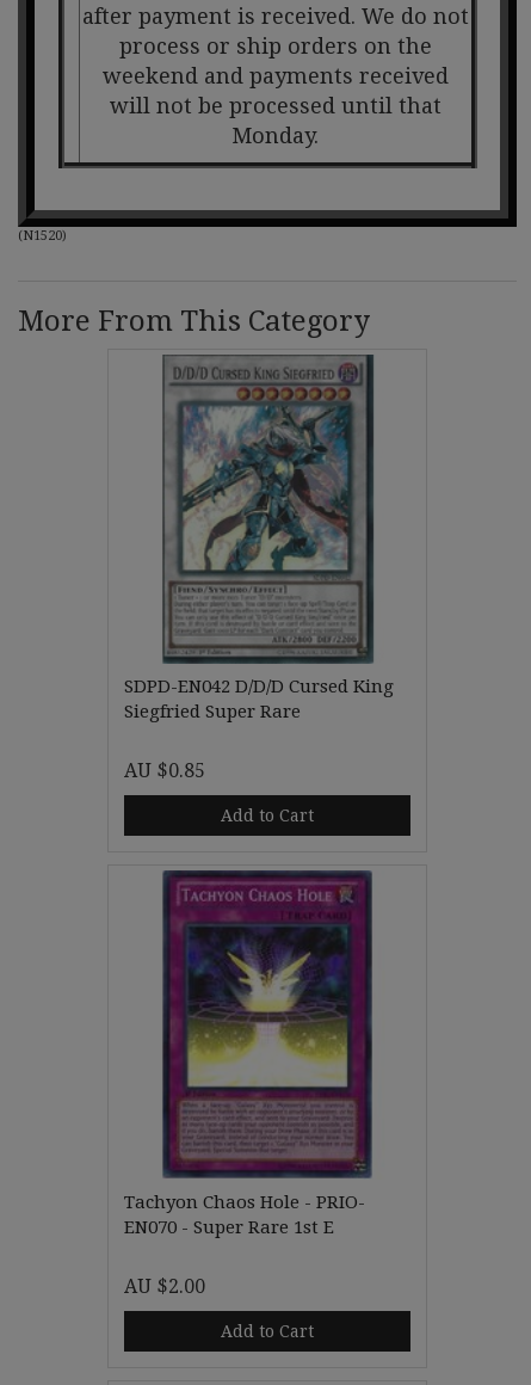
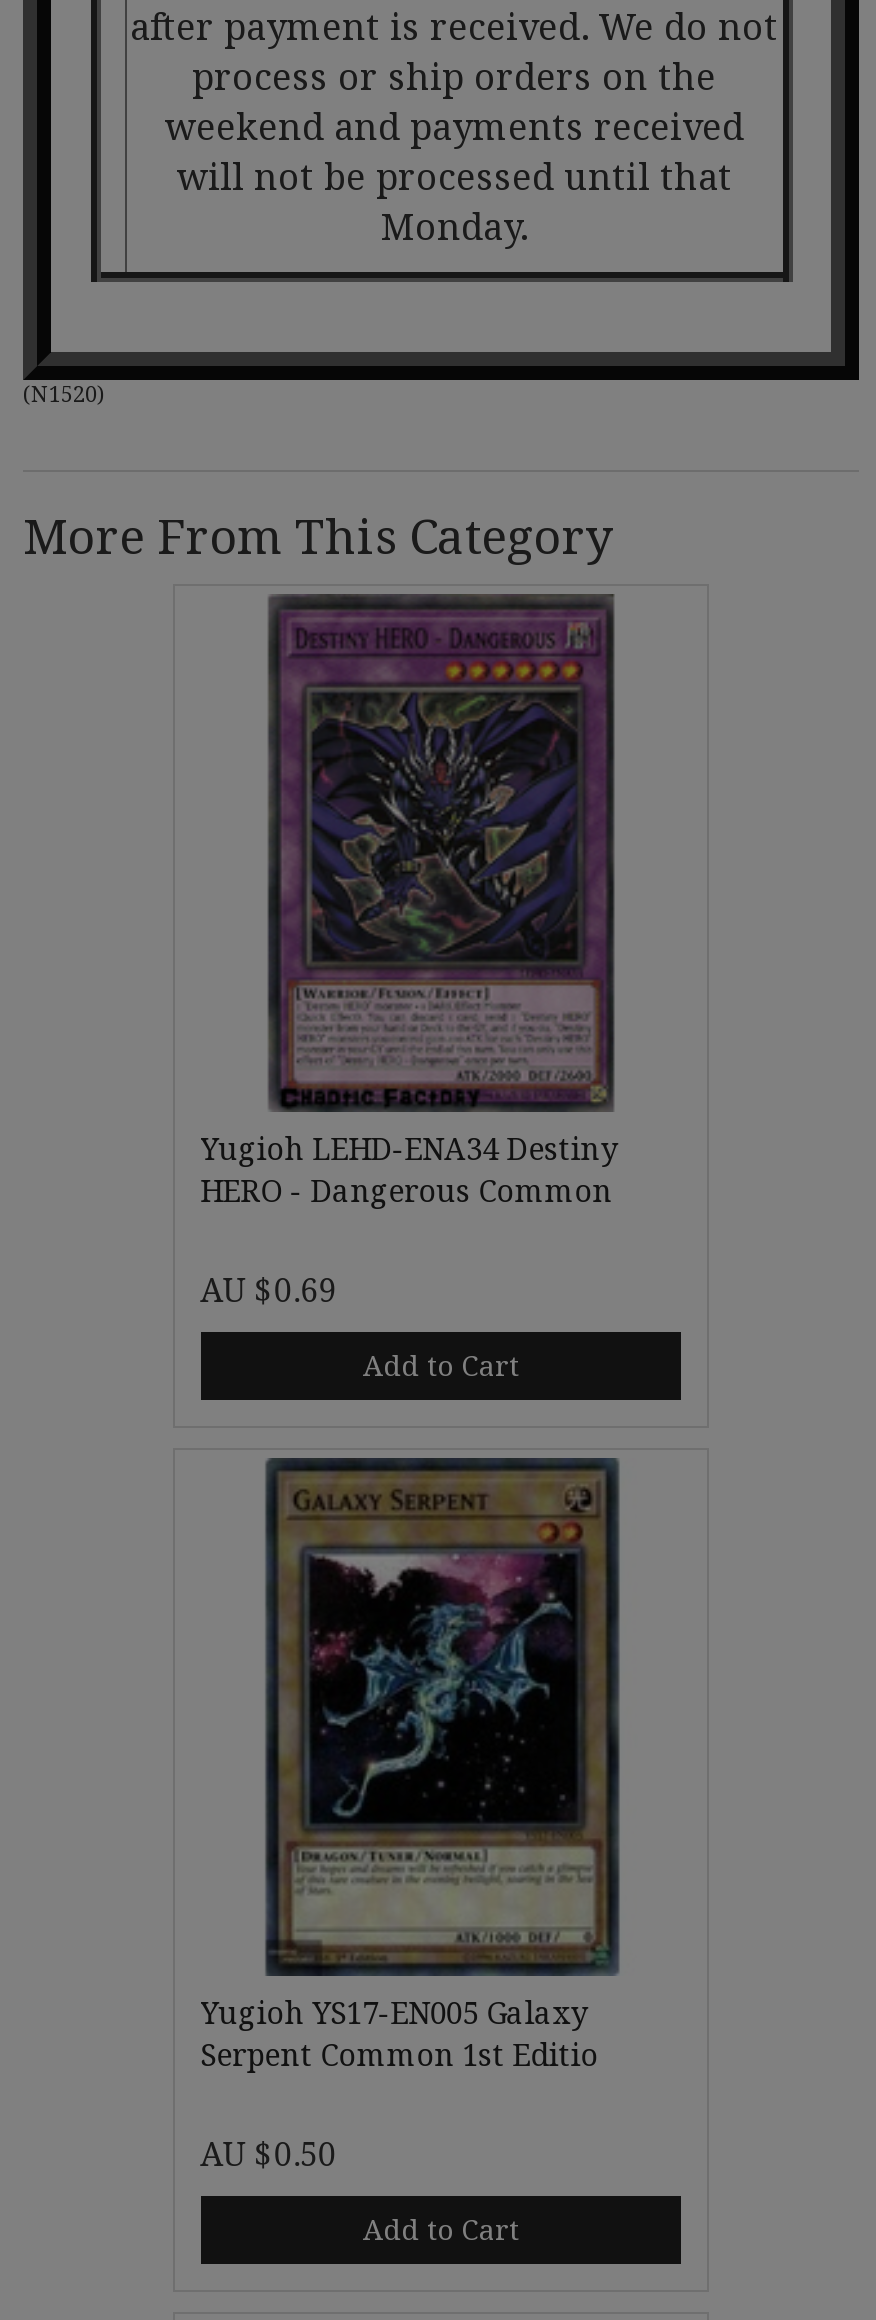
[124,355,393,722] [image] | SDPD-EN042 D/D/D Cursed King | Siegfried Super Rare -> [200,594,619,1210] [image] | Yugioh LEHD-ENA34 Destiny | HERO - Dangerous Common
[124,759,205,782] AU $0.85 -> [200,1272,336,1310] AU $0.69
[124,870,372,1238] [image] | Tachyon Chaos Hole - PRIO- | EN070 - Super Rare 1st E -> [200,1458,619,2073] [image] | Yugioh YS17-EN005 Galaxy | Serpent Common 1st Editio
[124,1275,205,1297] AU $2.00 -> [200,2135,336,2173] AU $0.50

